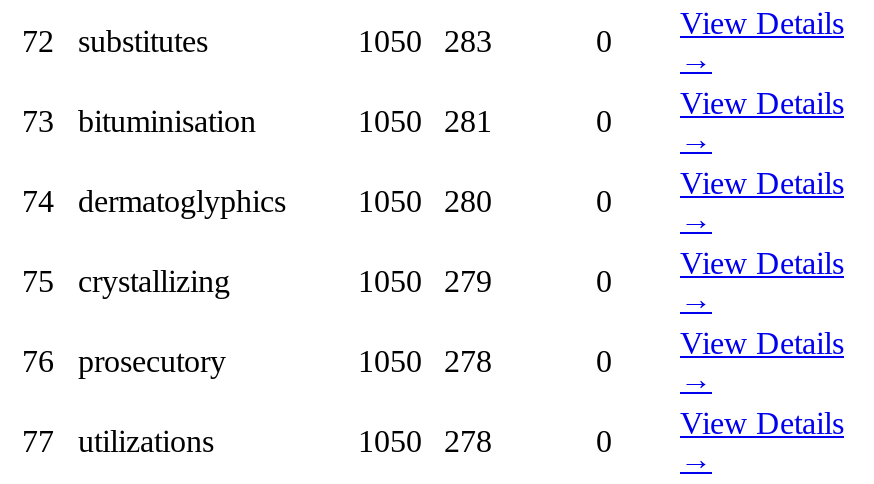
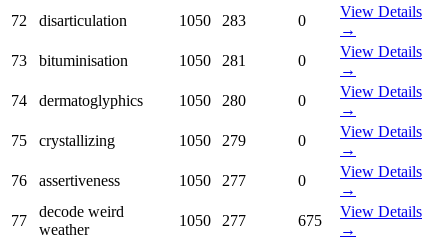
[78,24,208,58] substitutes -> [39,12,127,29] disarticulation
[78,344,226,378] prosecutory -> [39,172,120,189] assertiveness
[358,344,492,378] 1050 278 -> [179,172,246,189] 1050 277
[78,424,214,458] utilizations -> [39,203,124,238] decode weird | weather
[358,424,492,458] 1050 278 -> [179,212,246,229] 1050 277
[596,424,612,458] 0 -> [298,212,322,229] 675

